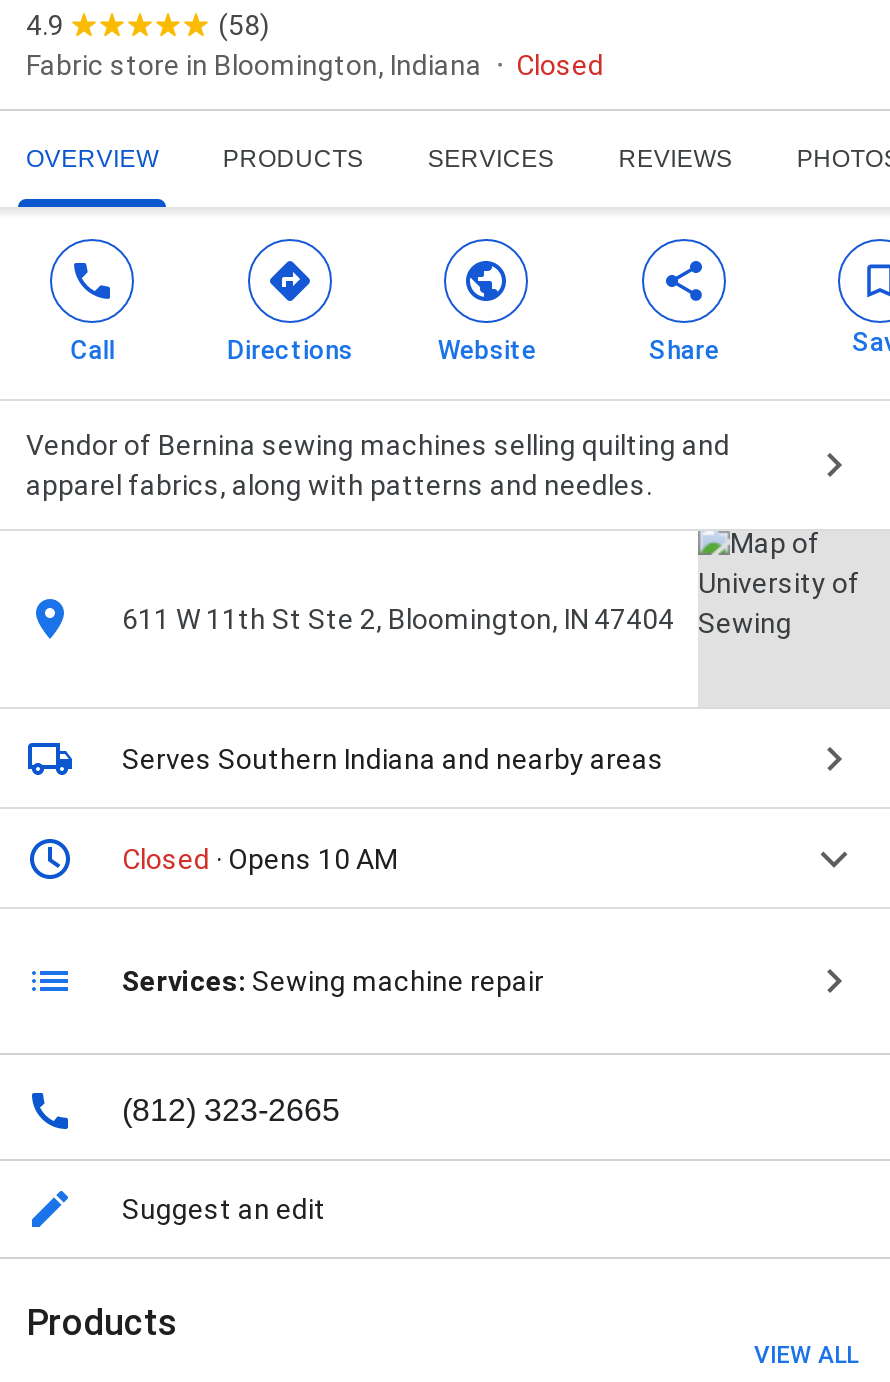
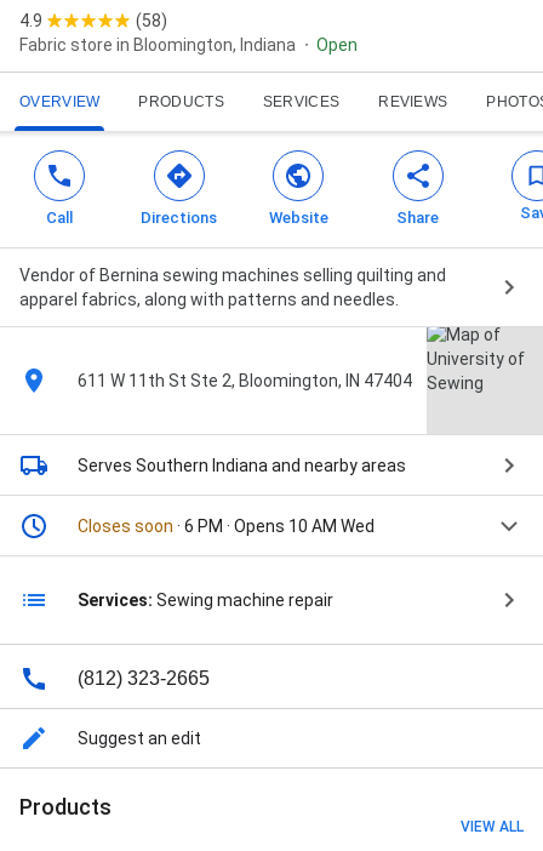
[516,49,604,81] Closed -> [316,35,358,55] Open
[122,843,398,875] Closed · Opens 10 AM -> [78,517,375,536] Closes soon · 6 PM · Opens 10 AM Wed

